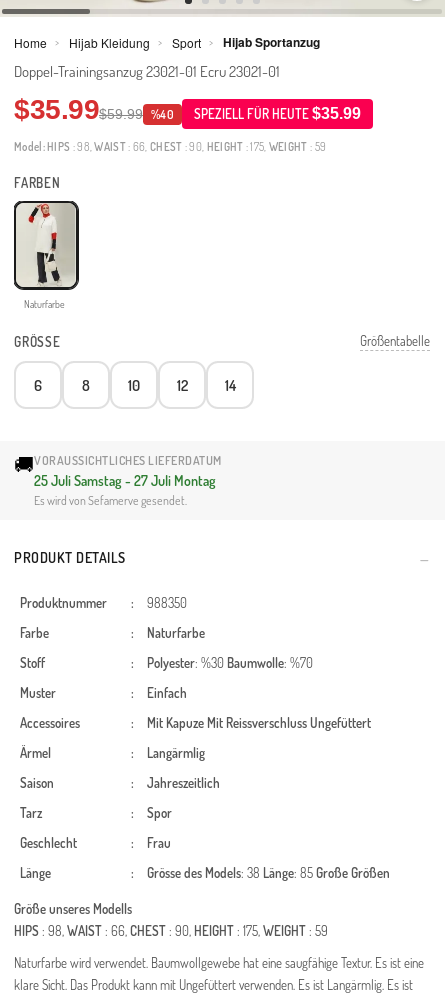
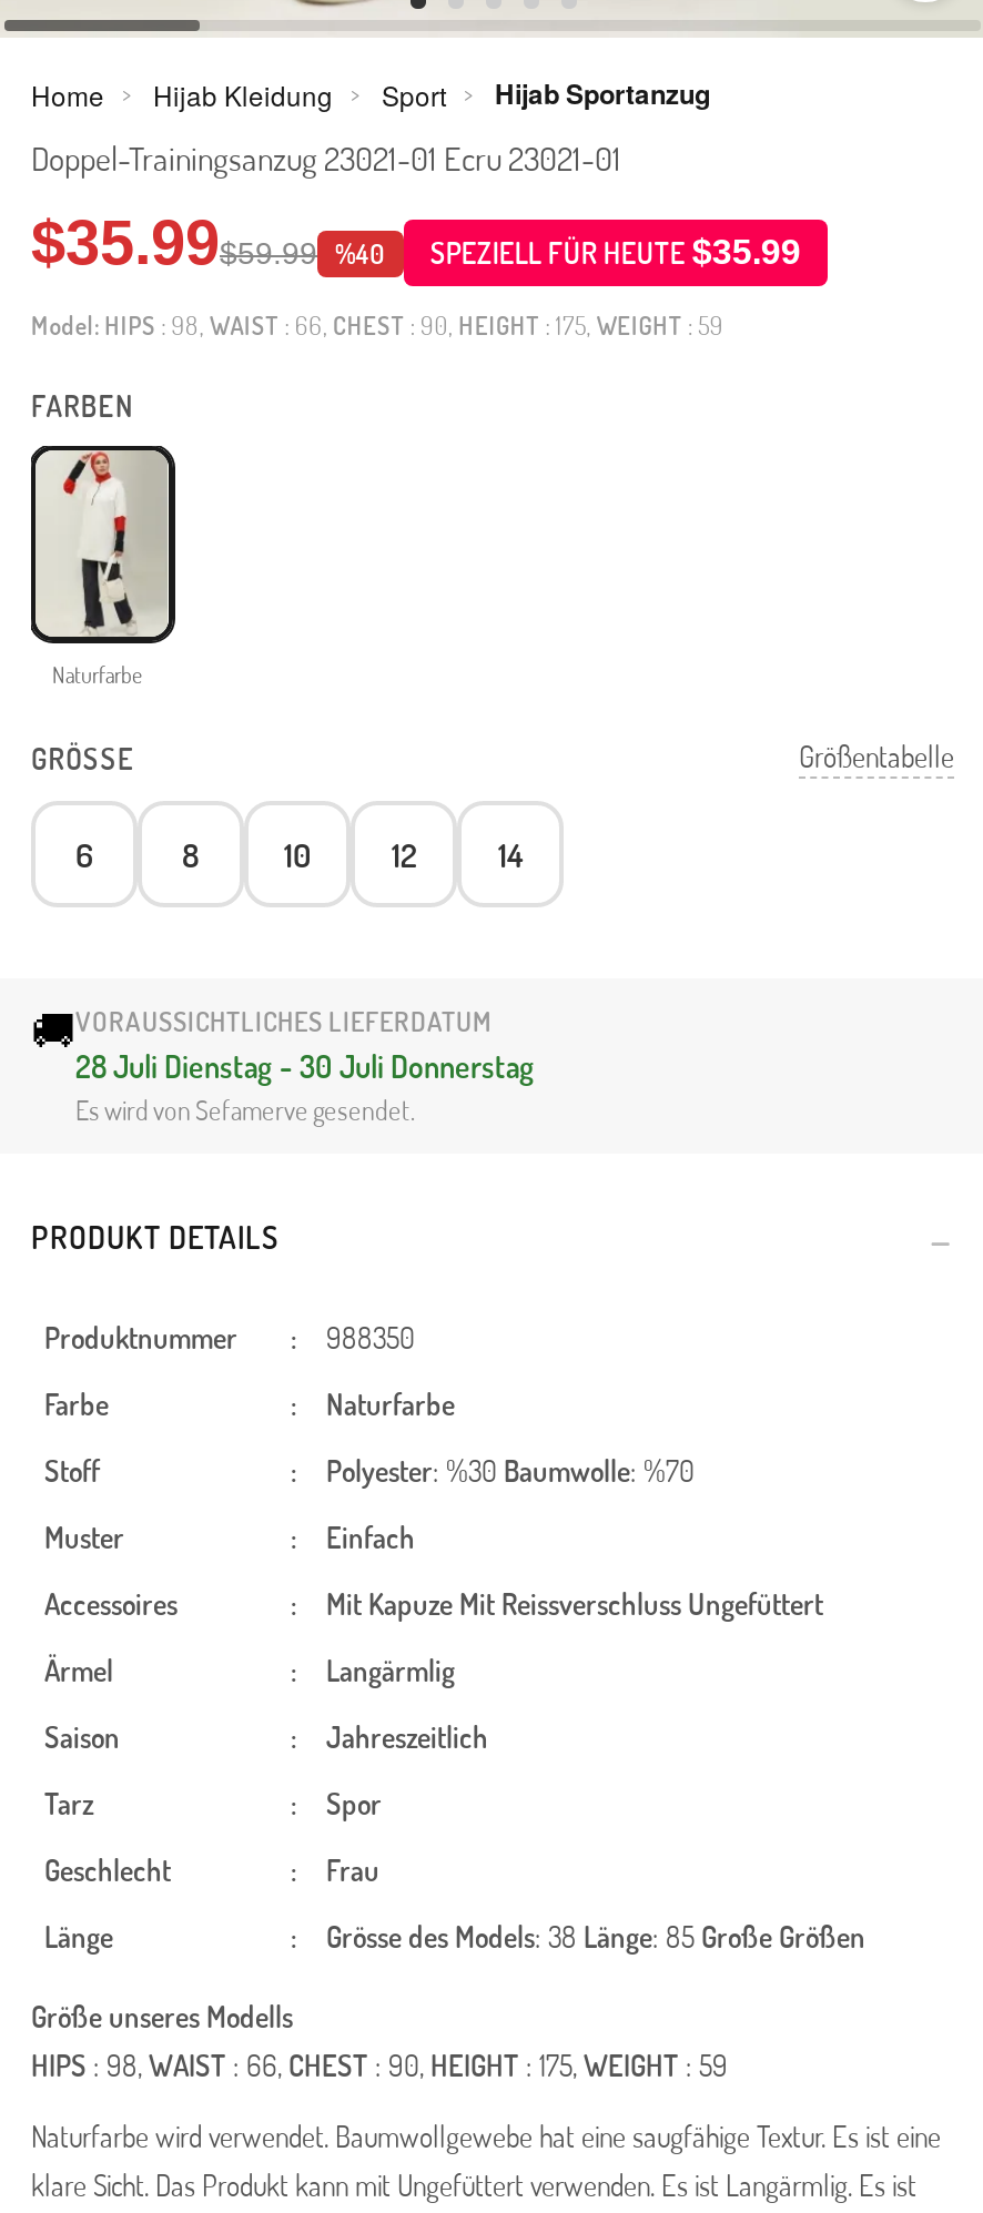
[34,472,216,489] 25 Juli Samstag - 27 Juli Montag -> [75,1048,535,1086] 28 Juli Dienstag - 30 Juli Donnerstag

